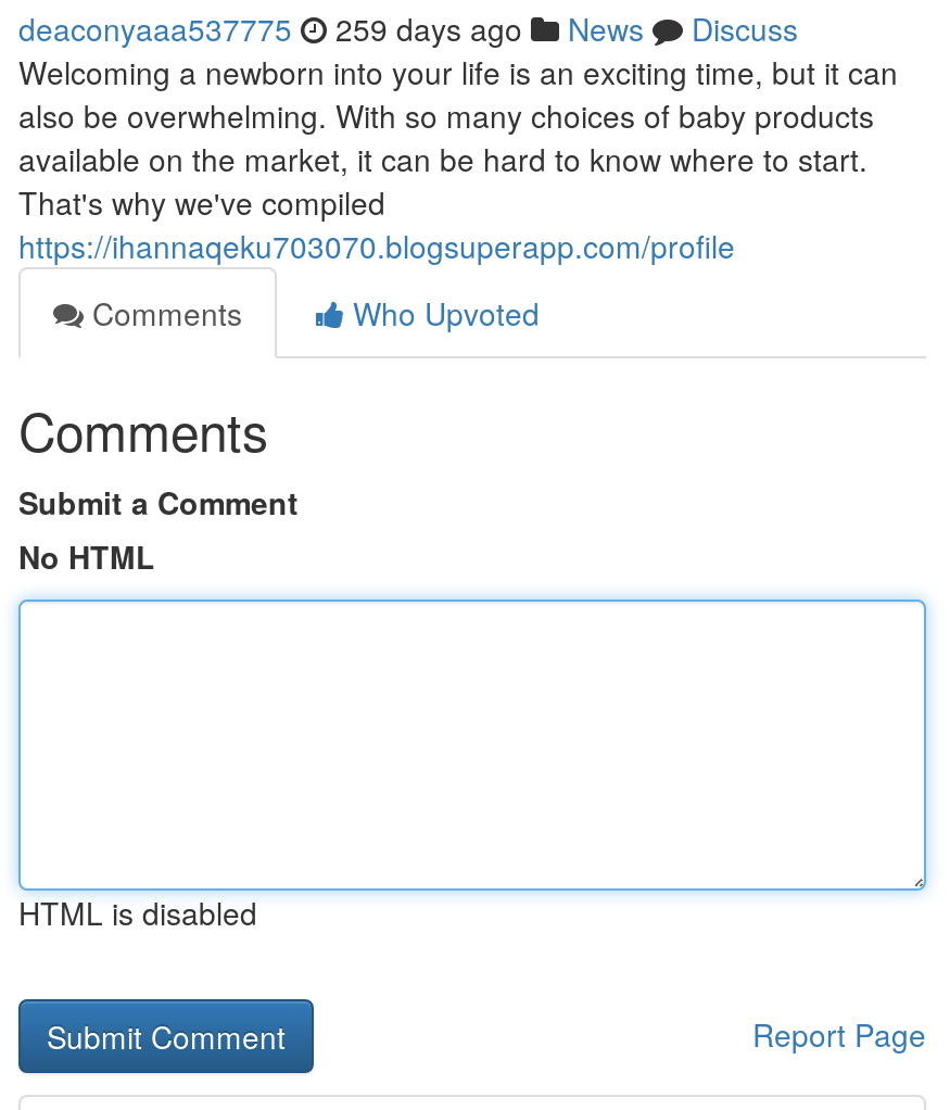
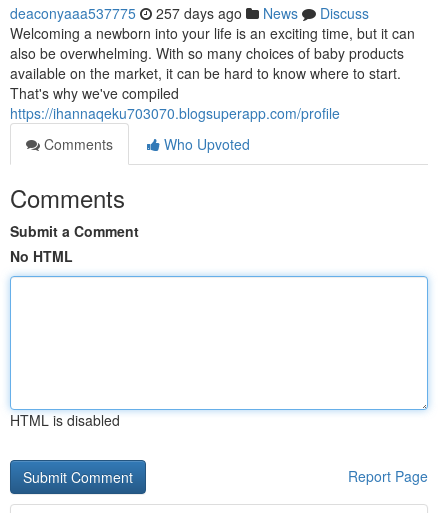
[18,7,798,50] deaconyaaa537775 259 days ago News Discuss -> [10,3,369,23] deaconyaaa537775 257 days ago News Discuss

